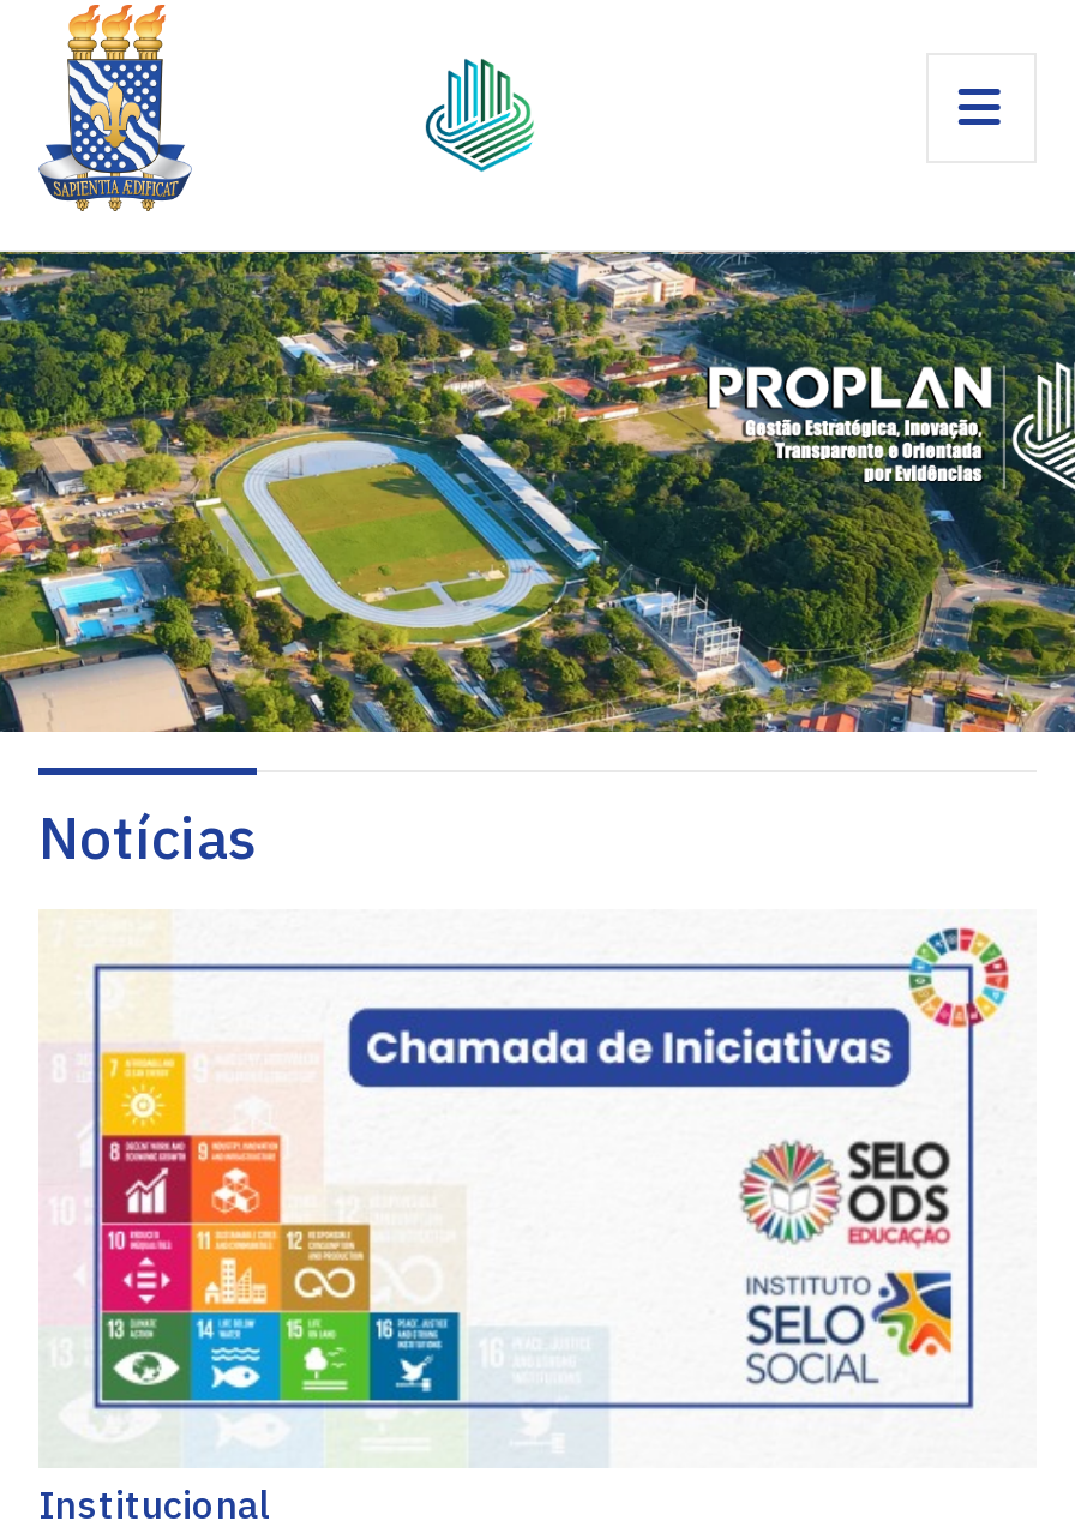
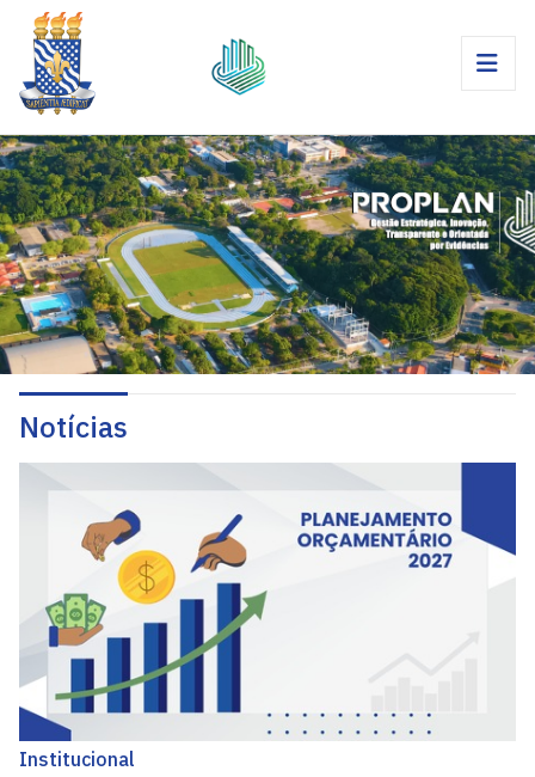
[38,909,1037,1468] [image] -> [18,461,517,742] [image]

